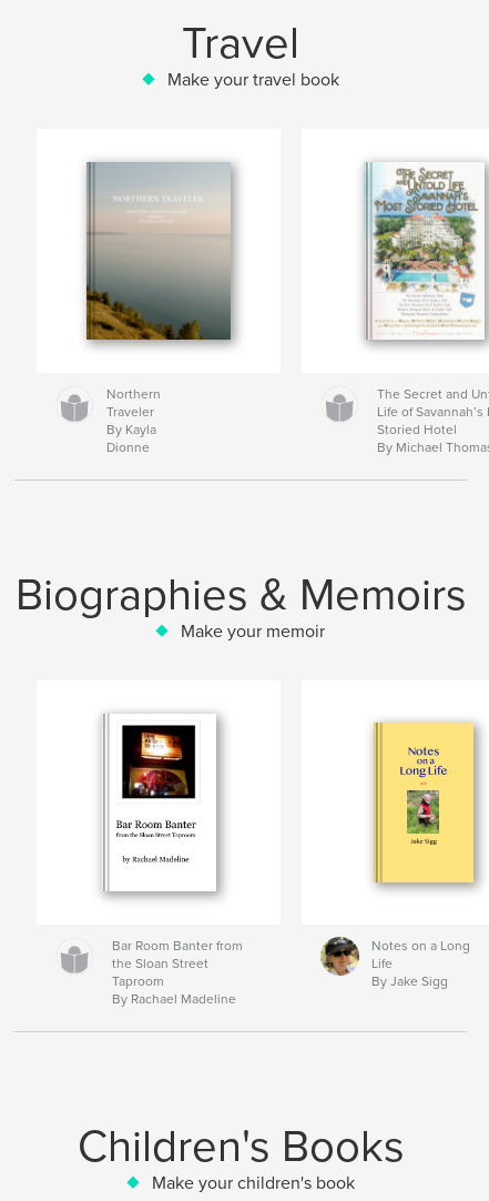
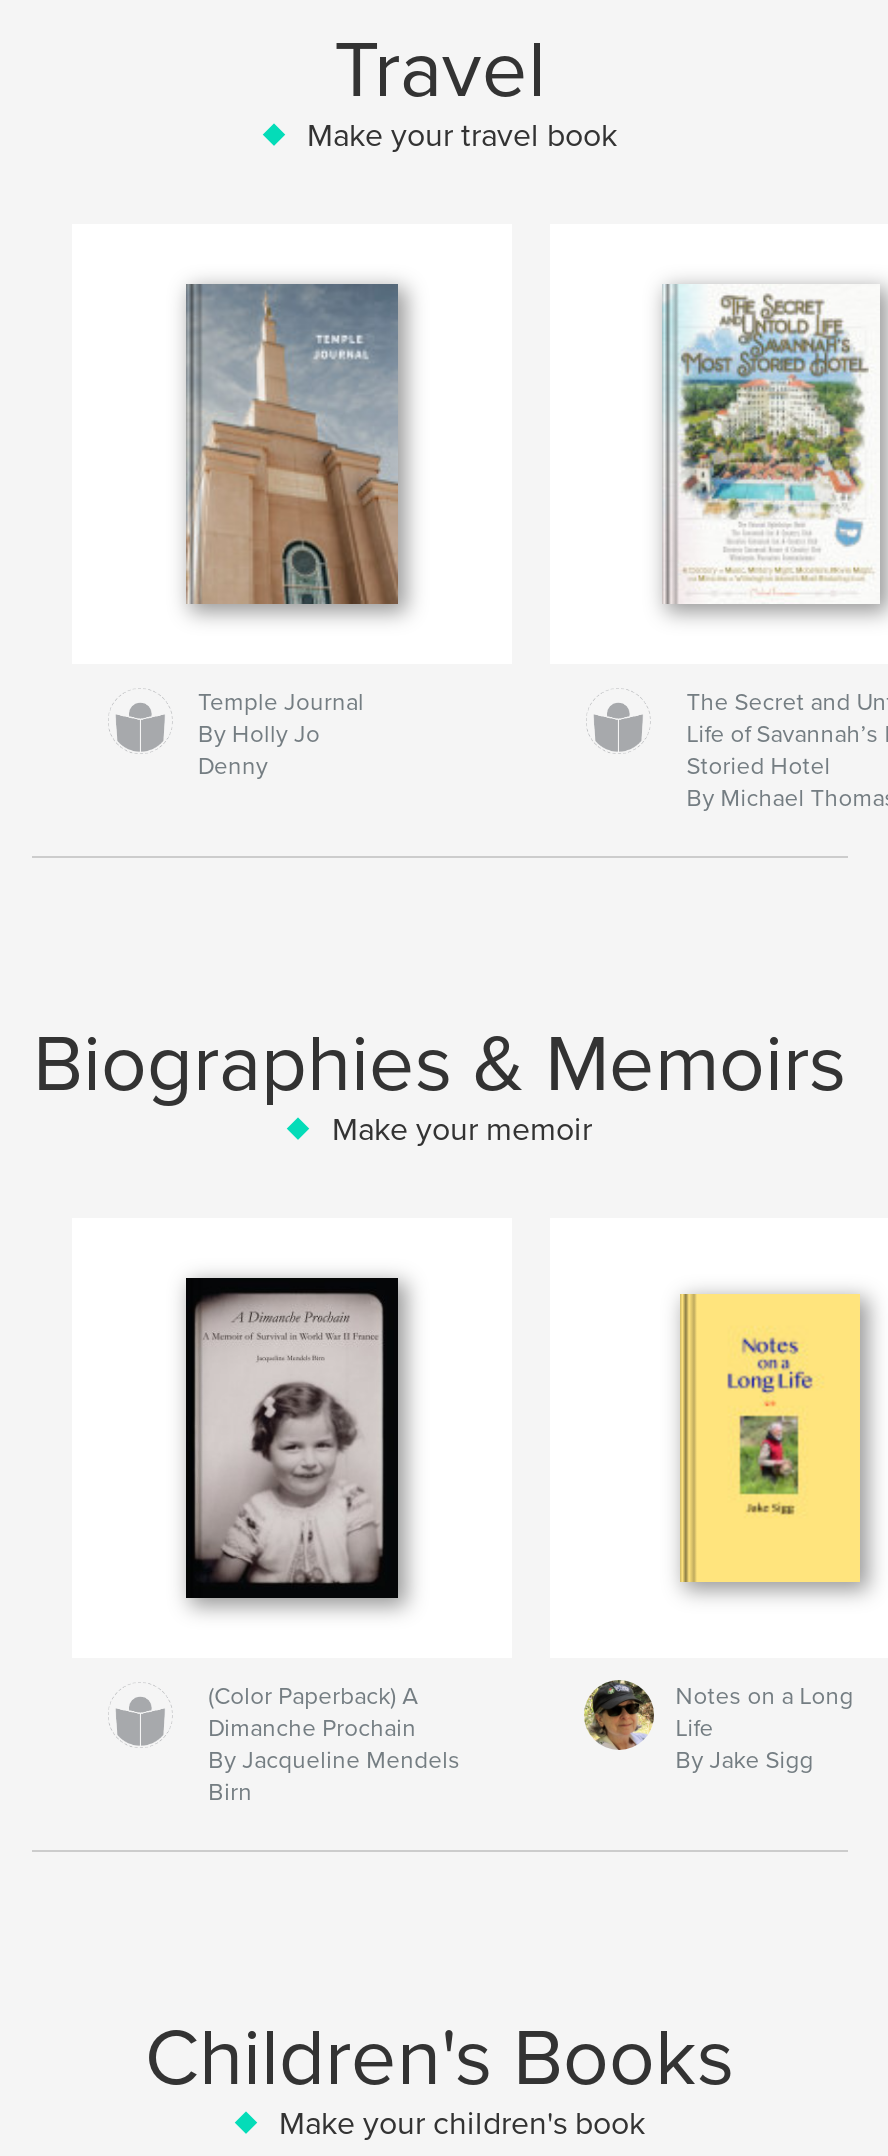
[84,161,238,455] [image] | Northern | Traveler | By Kayla | Dionne -> [160,284,434,780] [image] | Temple Journal | By Holly Jo | Denny
[100,714,217,892] [image] -> [184,1276,400,1600] [image]
[112,938,243,1007] Bar Room Banter from | the Sloan Street | Taproom | By Rachael Madeline -> [208,1682,460,1806] (Color Paperback) A | Dimanche Prochain | By Jacqueline Mendels | Birn

